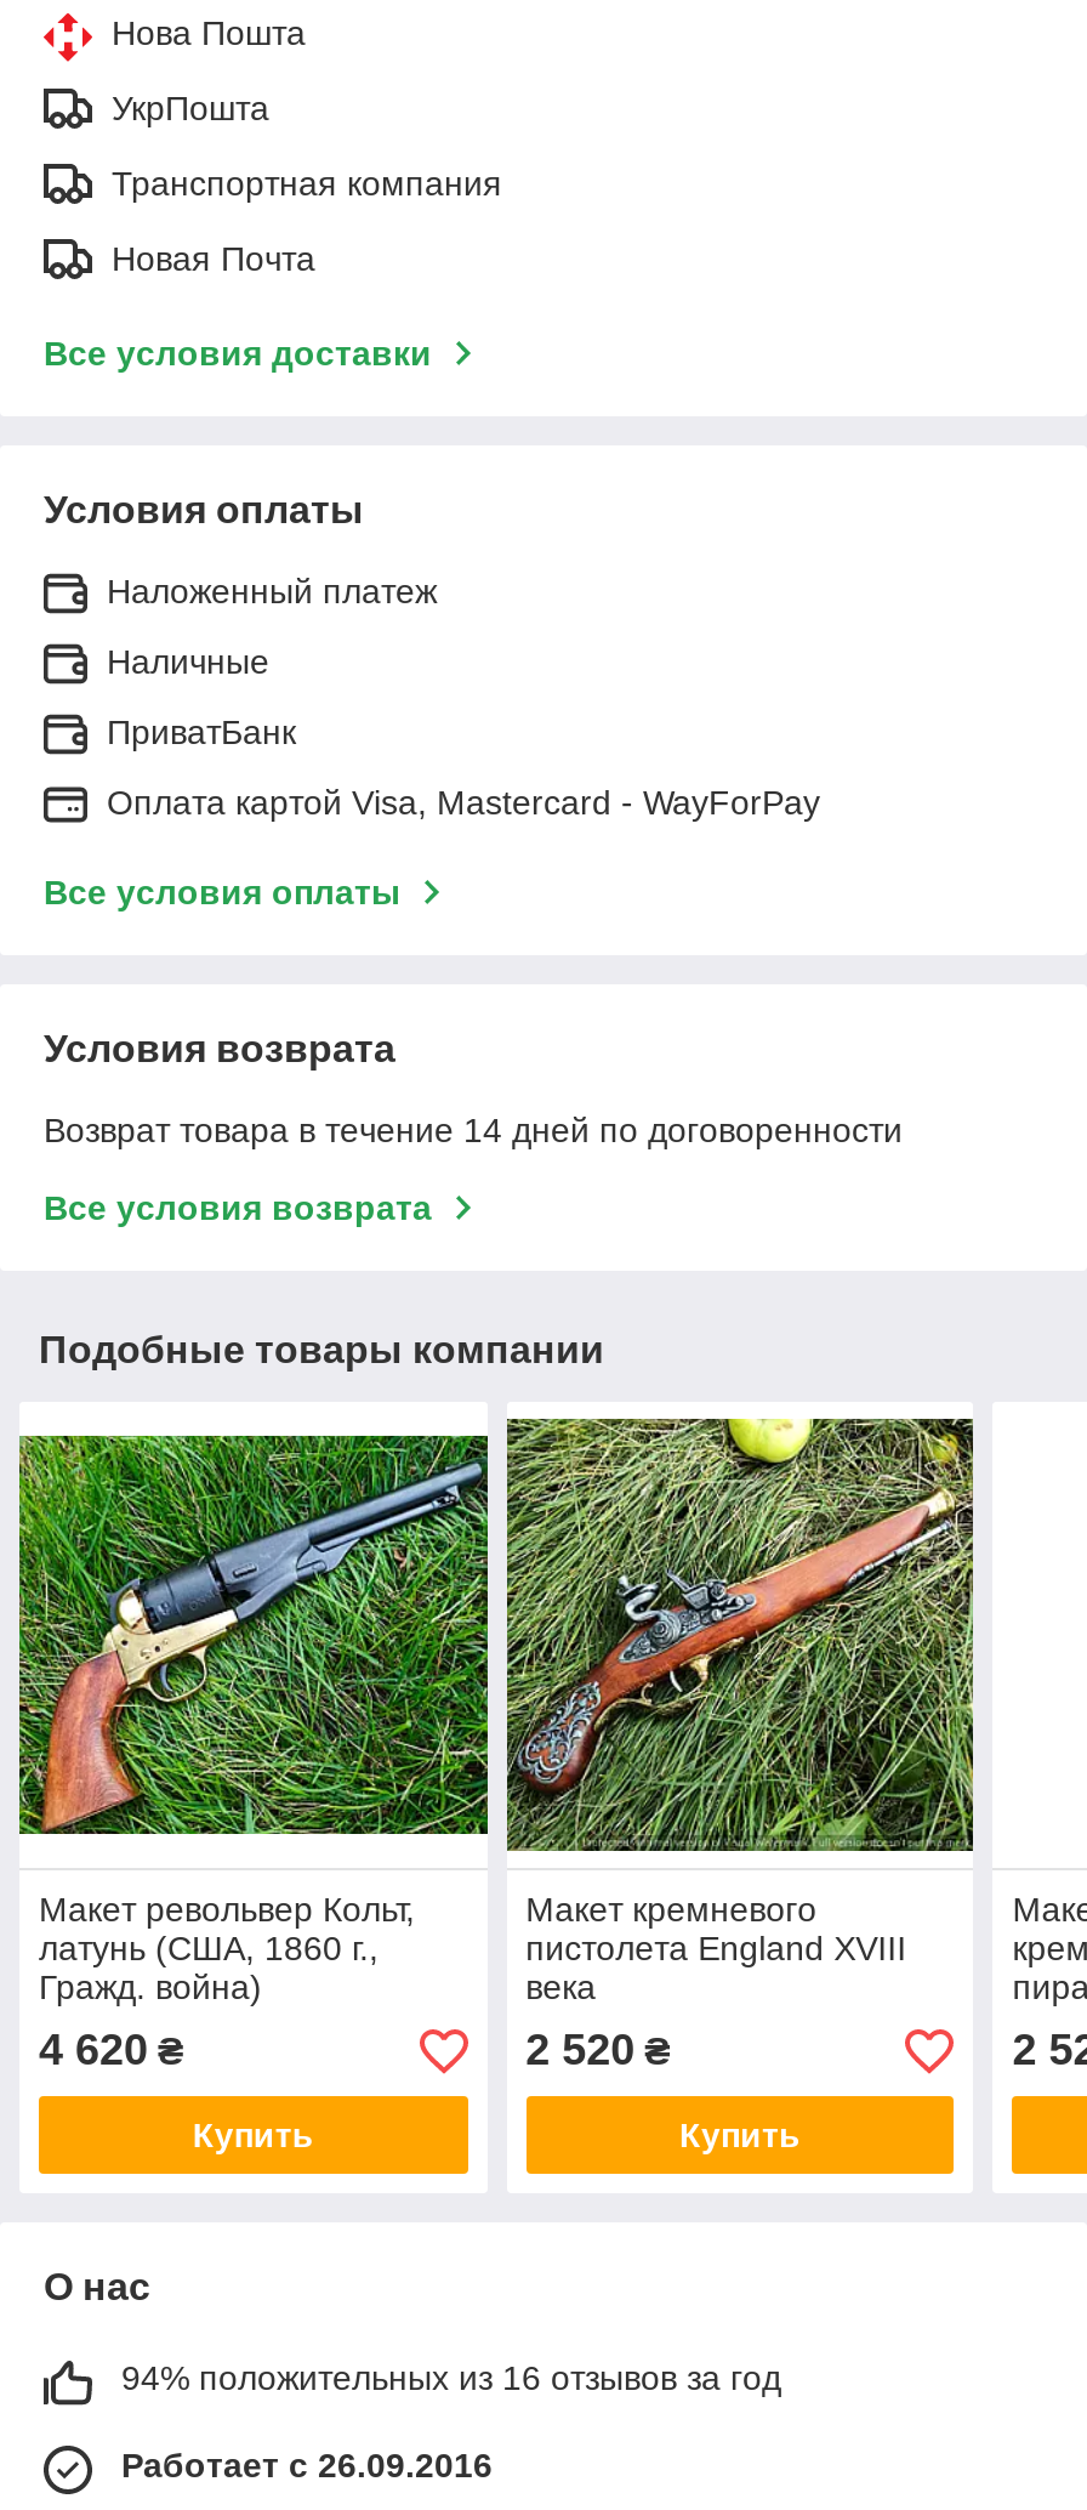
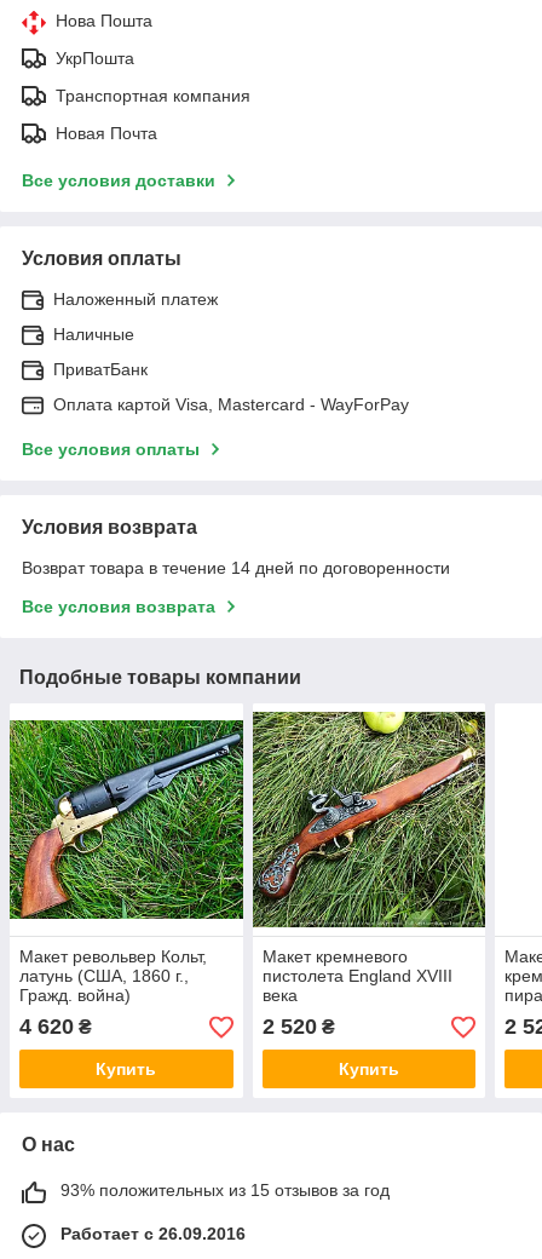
[121,2359,781,2398] 94% положительных из 16 отзывов за год -> [60,1181,390,1200] 93% положительных из 15 отзывов за год

